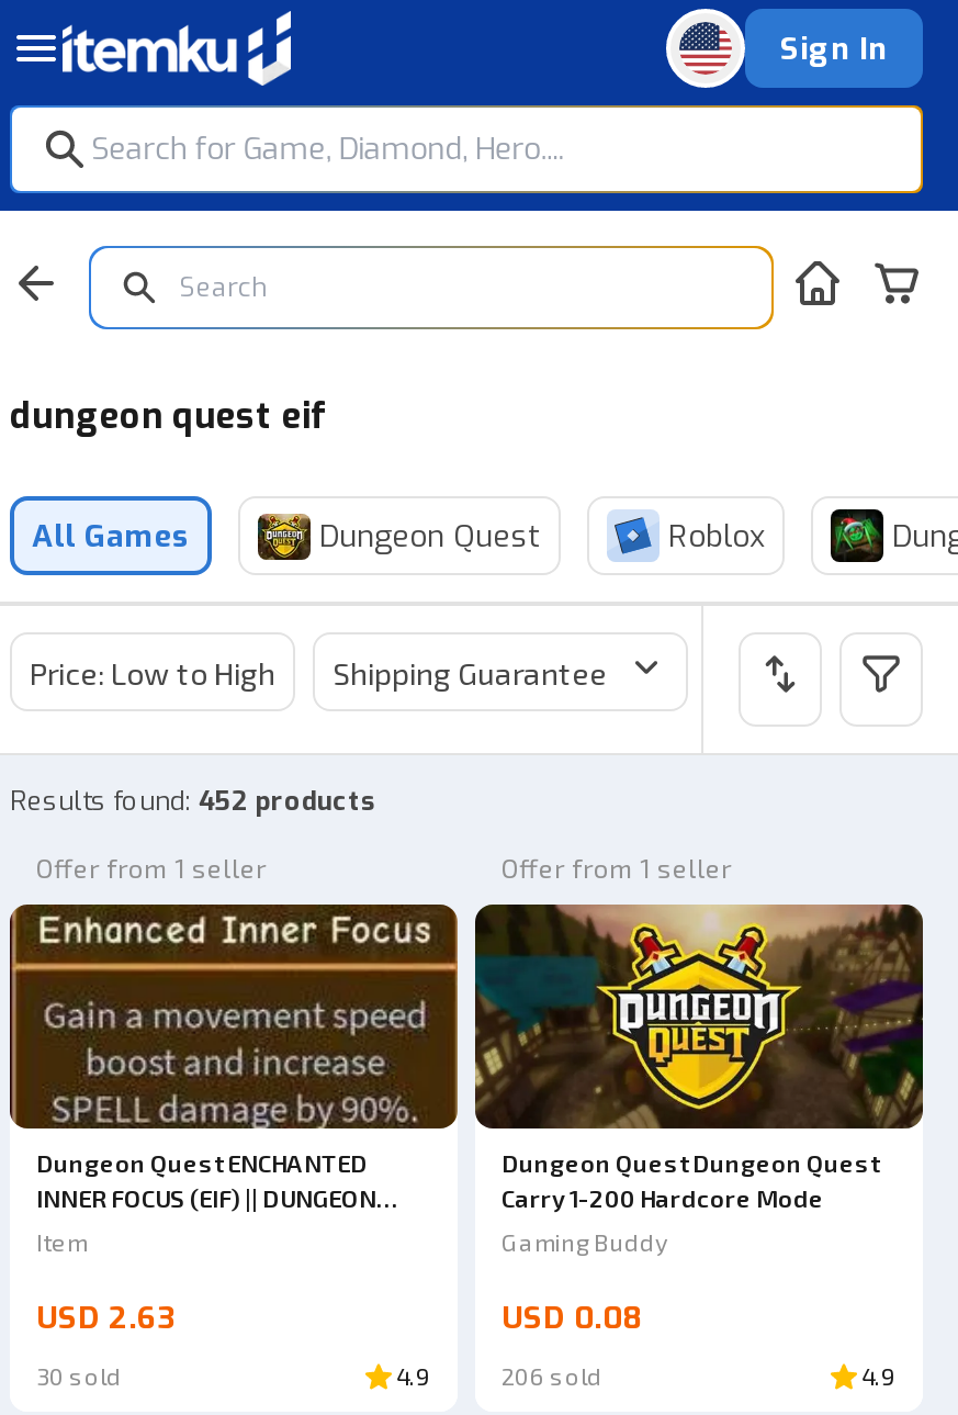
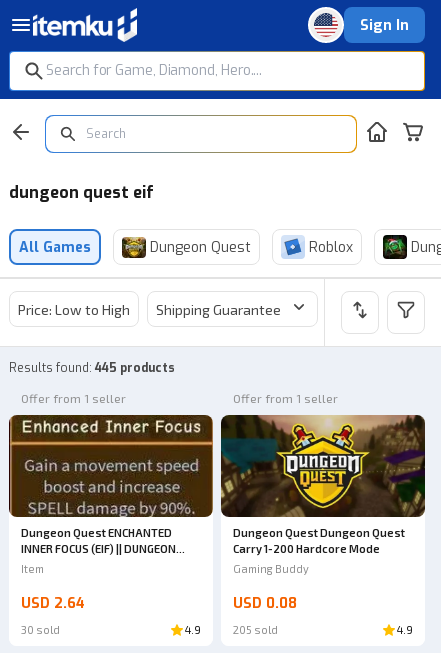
[10,784,376,819] Results found: 452 products -> [9,360,175,376] Results found: 445 products
[36,1298,177,1339] USD 2.63 -> [21,594,85,613] USD 2.64
[501,1361,602,1390] 206 sold -> [233,623,278,636] 205 sold

